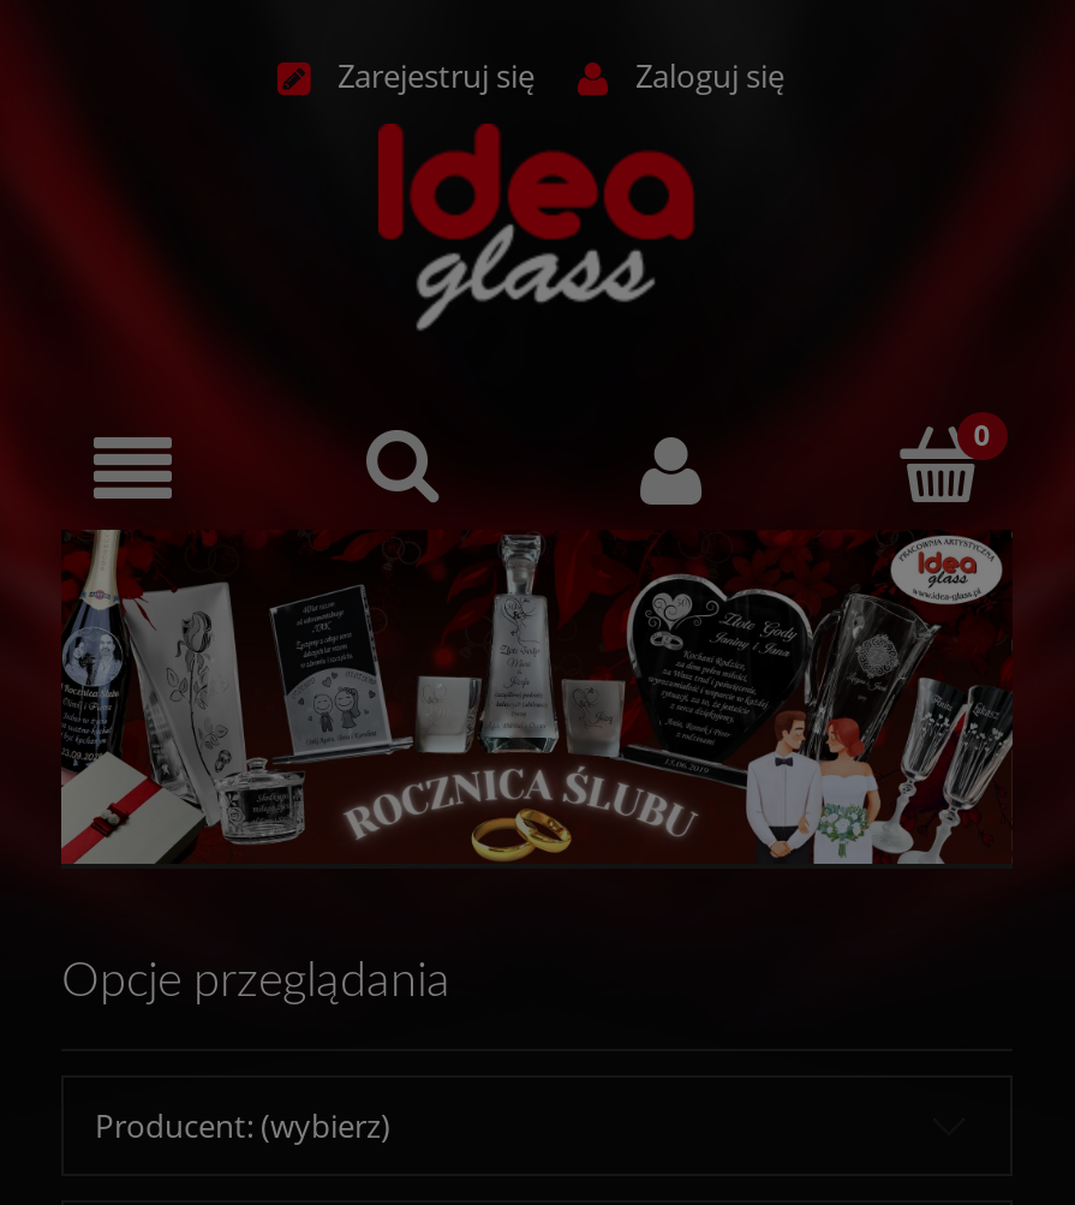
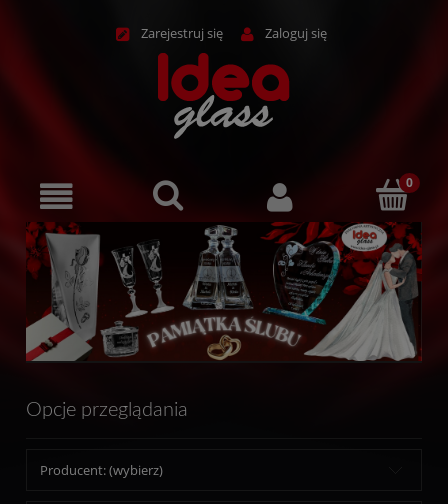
[59,527,1015,866] [image] -> [26,221,423,362] [image]

